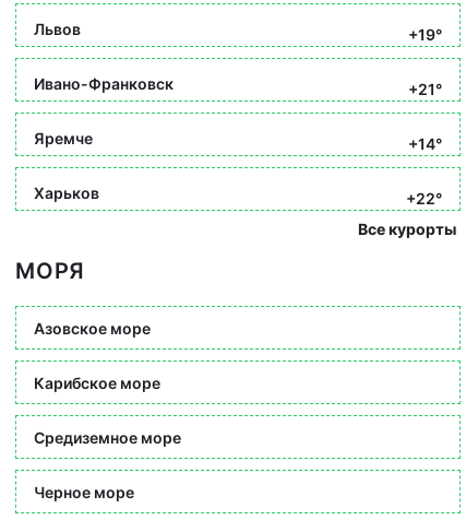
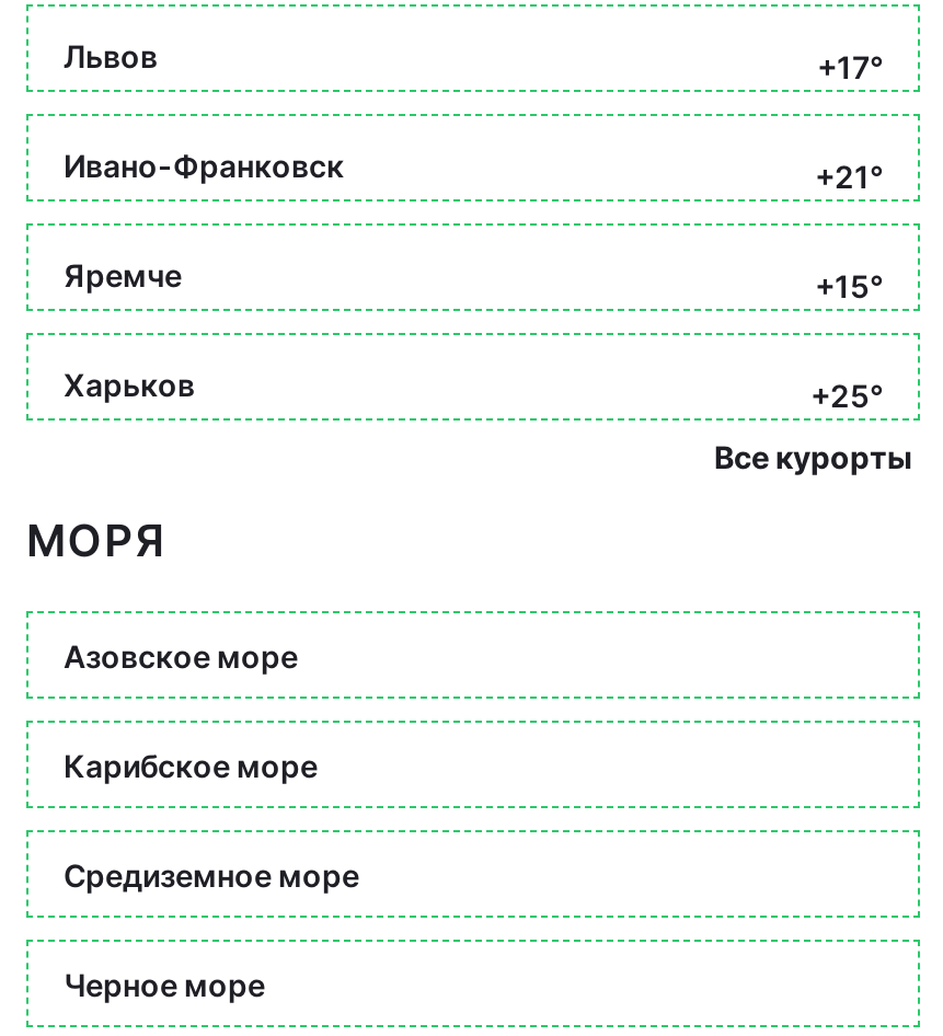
[408,25,442,44] +19° -> [817,48,883,85] +17°
[408,134,442,153] +14° -> [815,267,883,304] +15°
[406,189,442,208] +22° -> [810,377,883,414] +25°

